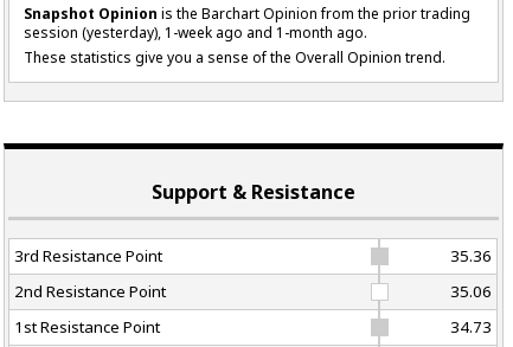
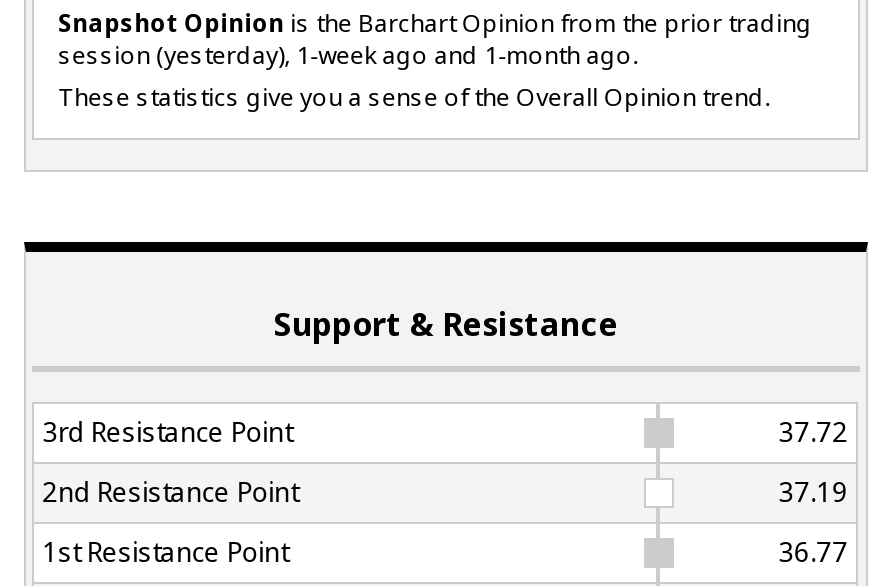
[450,245,492,266] 35.36 -> [778,414,848,450] 37.72
[450,280,492,302] 35.06 -> [778,474,848,510] 37.19
[450,316,492,337] 34.73 -> [778,534,848,570] 36.77

